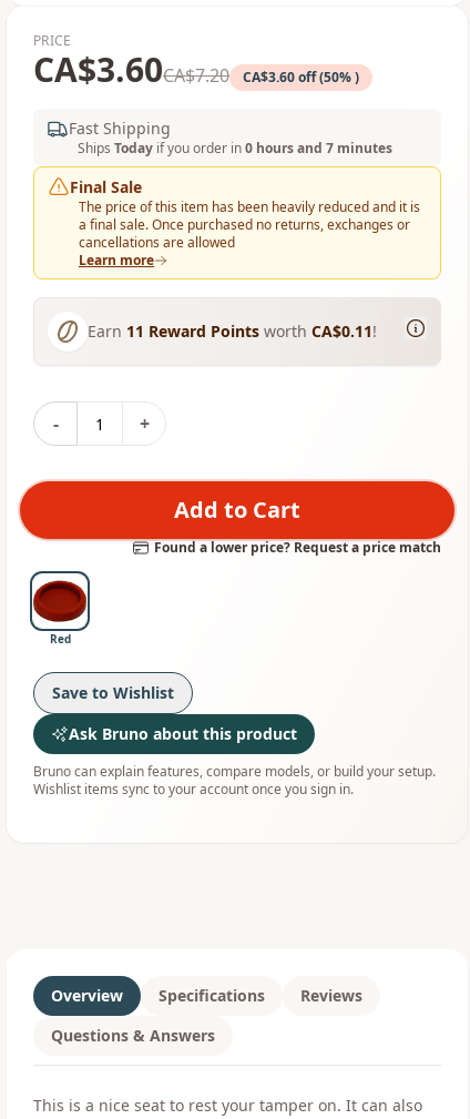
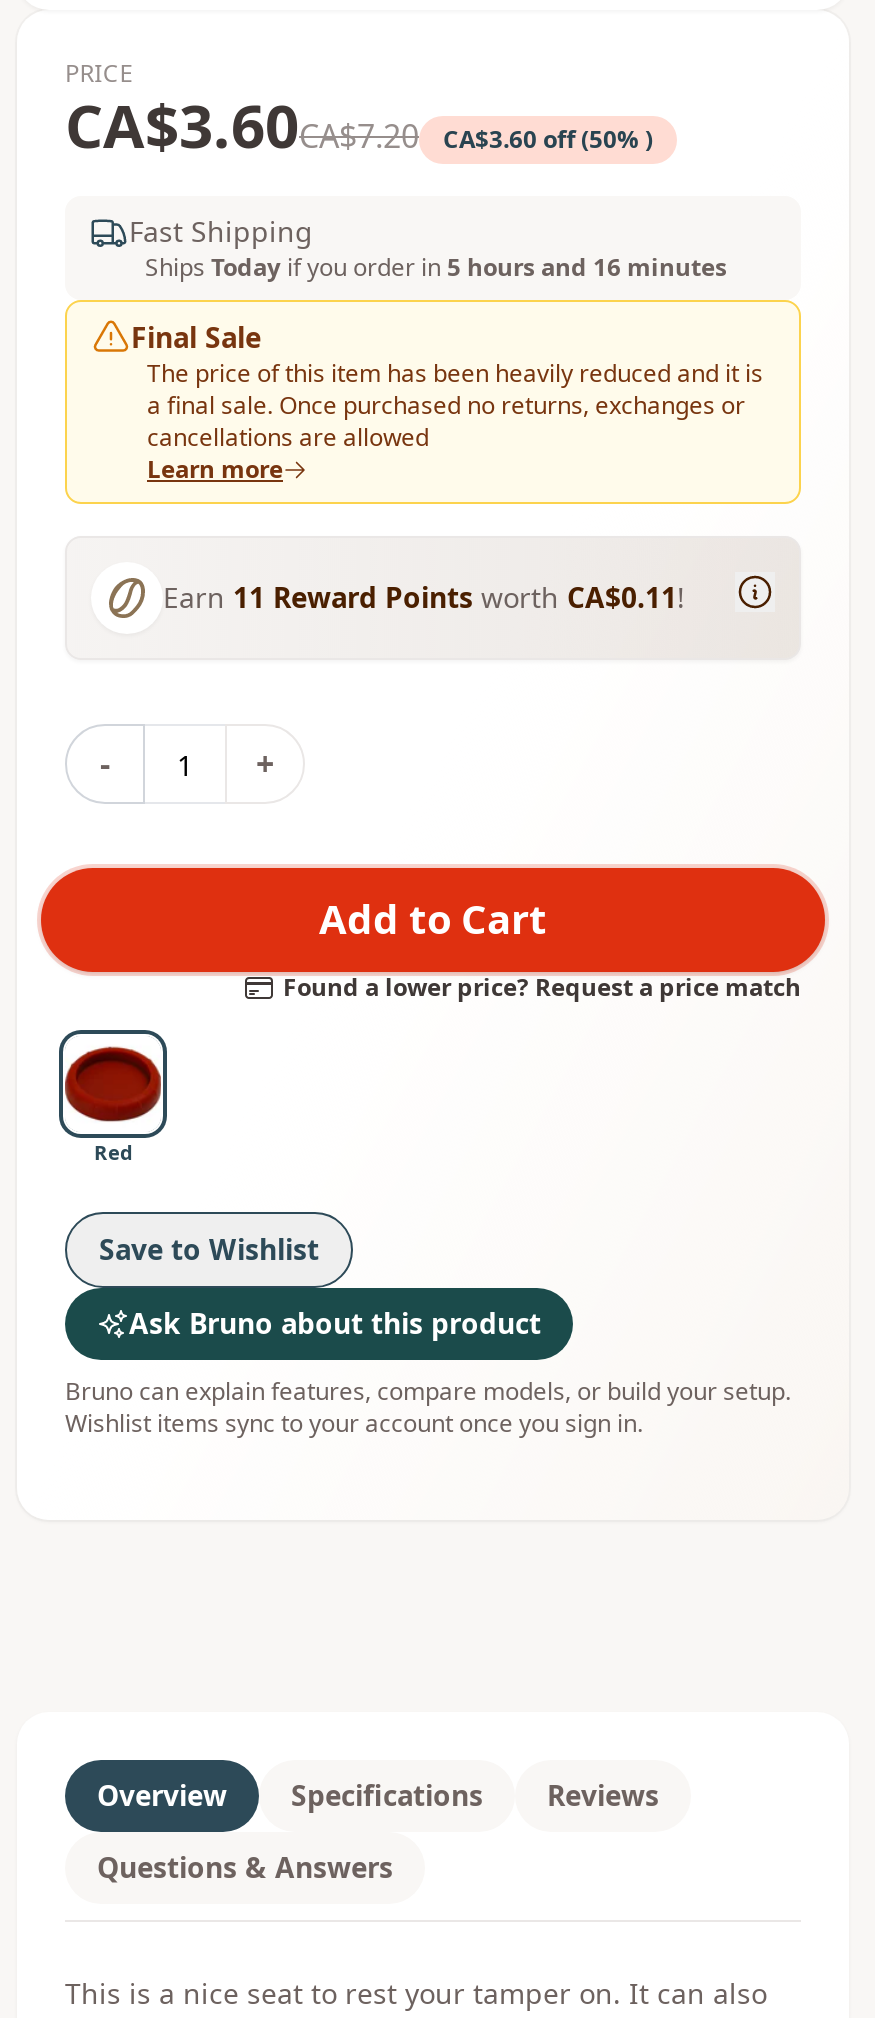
[78,139,392,157] Ships Today if you order in 0 hours and 7 minutes -> [145,250,727,284] Ships Today if you order in 5 hours and 16 minutes

